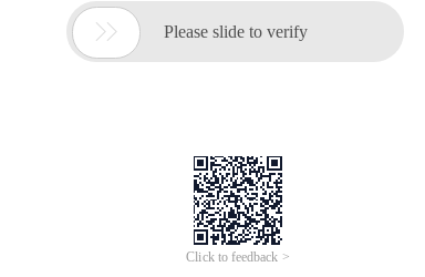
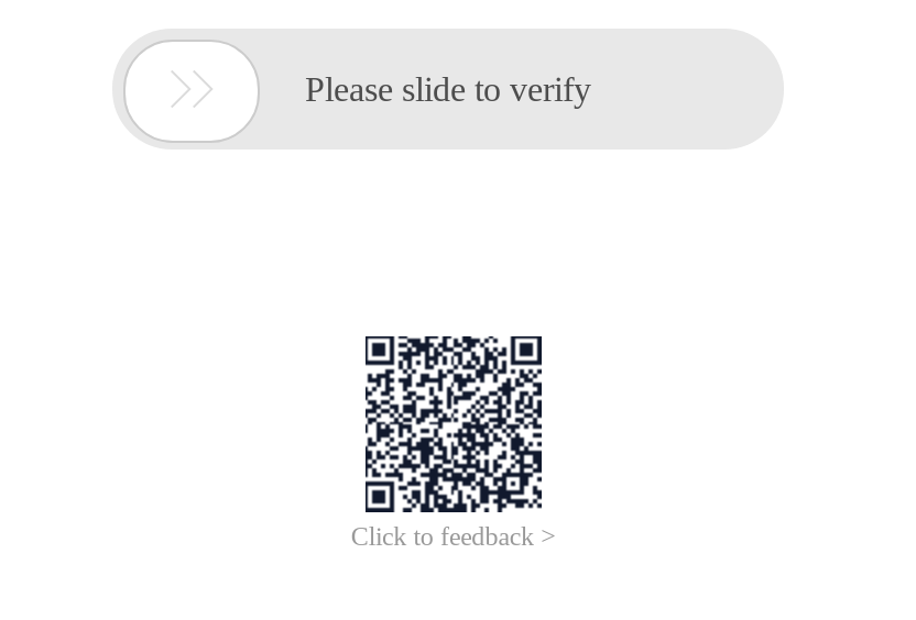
[193,156,283,246] [image] -> [363,336,544,514] [image]

